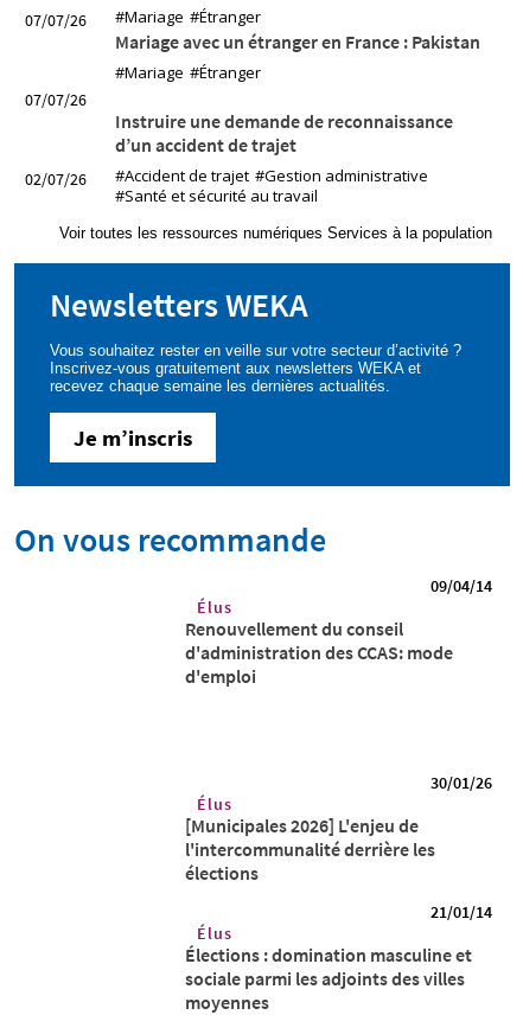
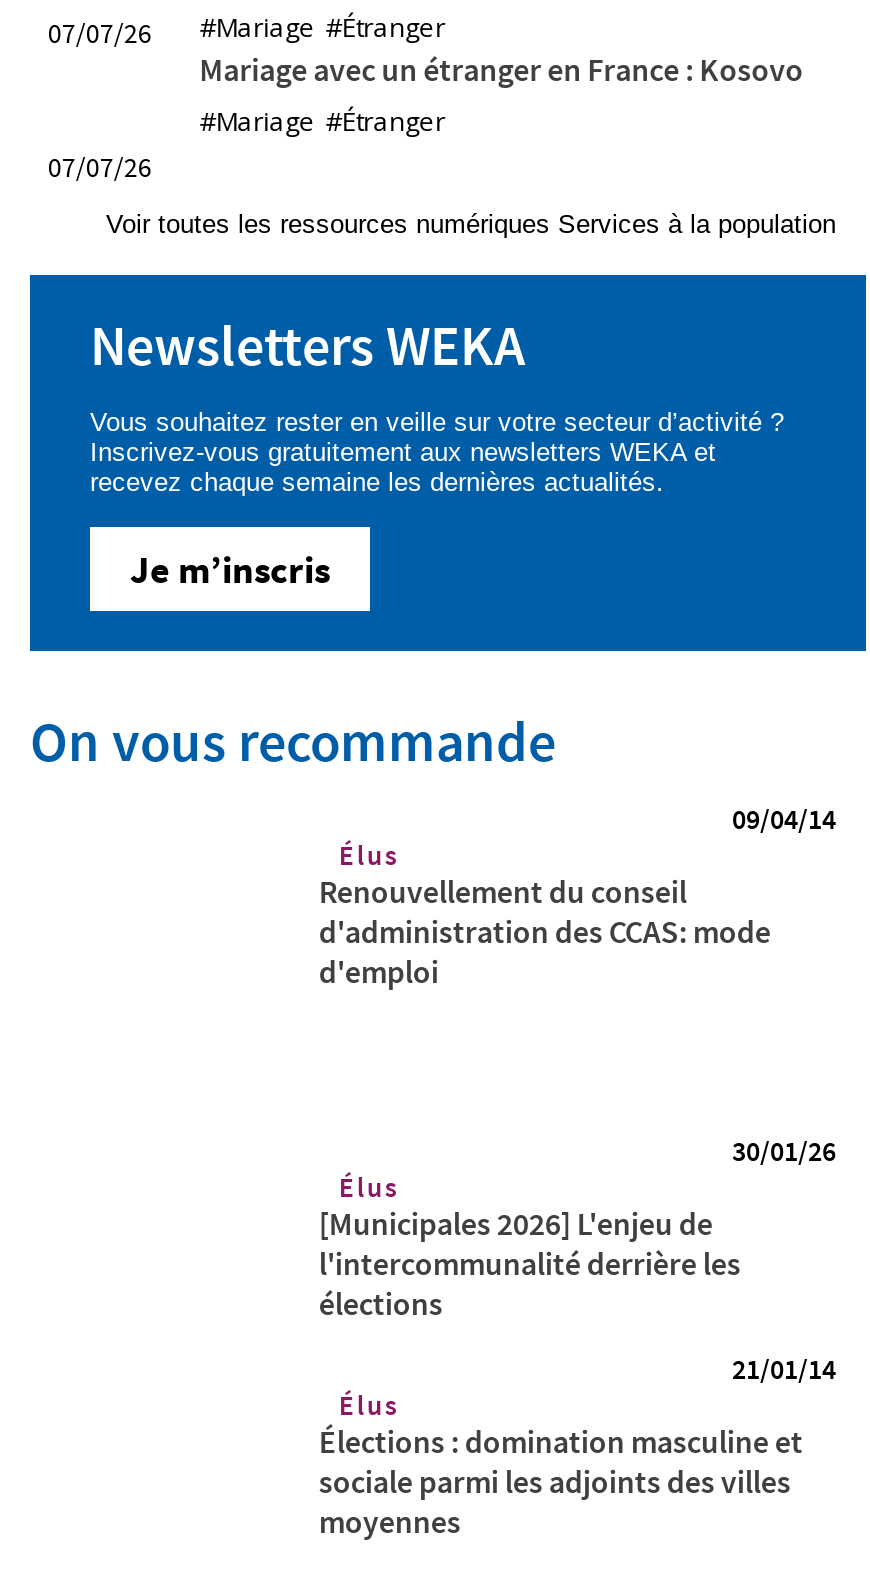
[115,30,480,53] Mariage avec un étranger en France : Pakistan -> [199,49,803,89] Mariage avec un étranger en France : Kosovo
[115,109,453,206] Instruire une demande de reconnaissance | d’un accident de trajet | #Accident de trajet #Gestion administrative | #Santé et sécurité au travail -> none
[25,168,86,190] 02/07/26 -> none

